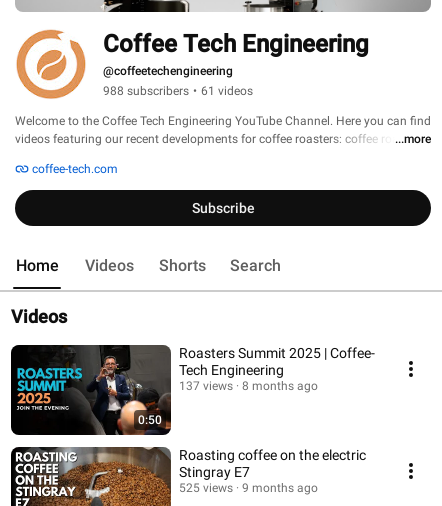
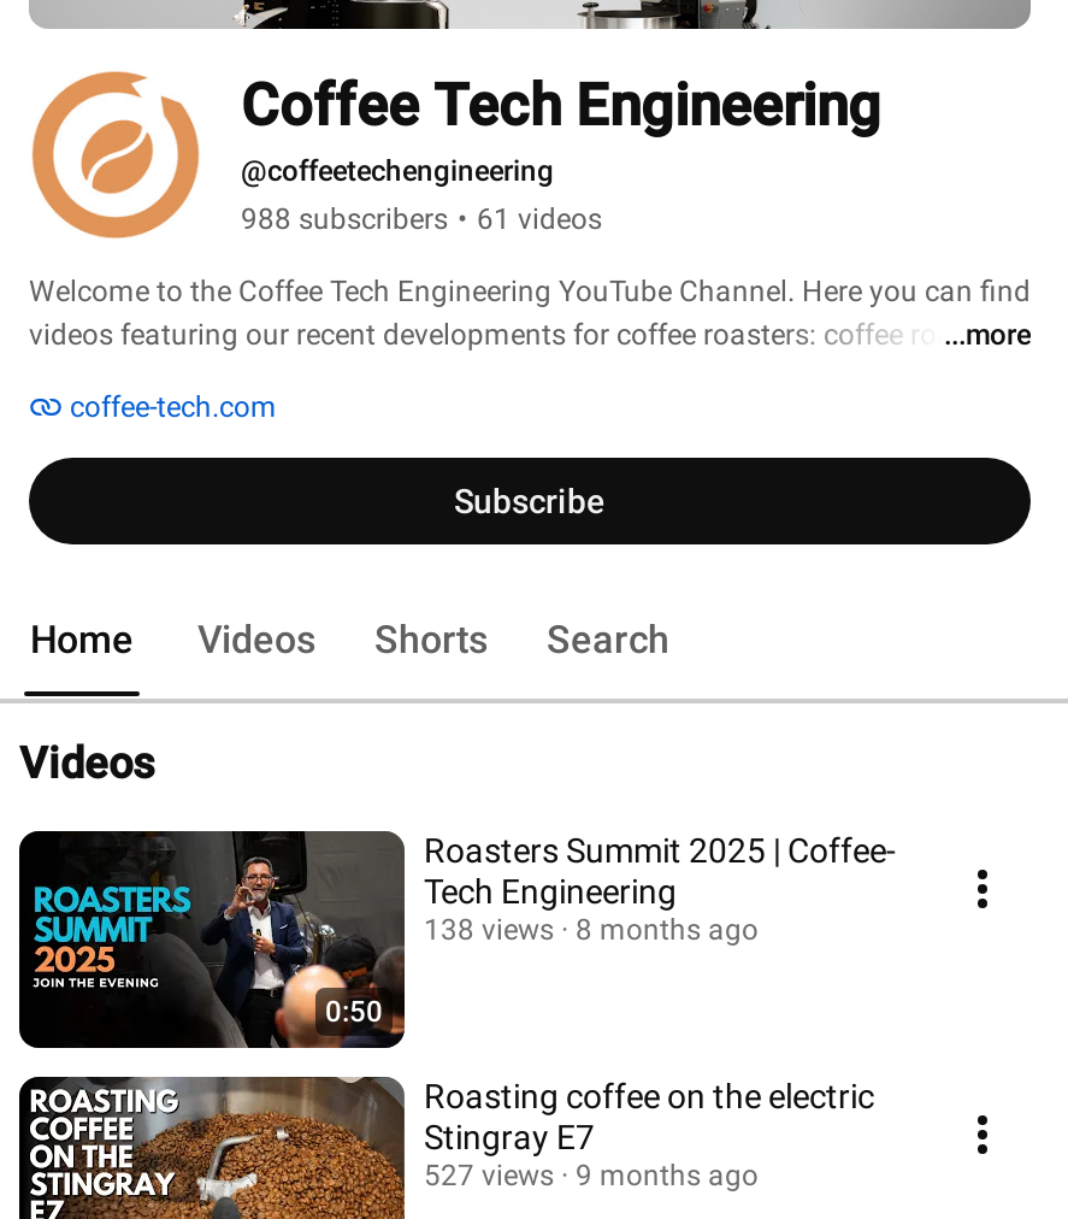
[179,379,318,393] 137 views 8 months ago -> [424,913,759,947] 138 views 8 months ago
[179,481,318,495] 525 views 9 months ago -> [424,1159,759,1192] 527 views 9 months ago

